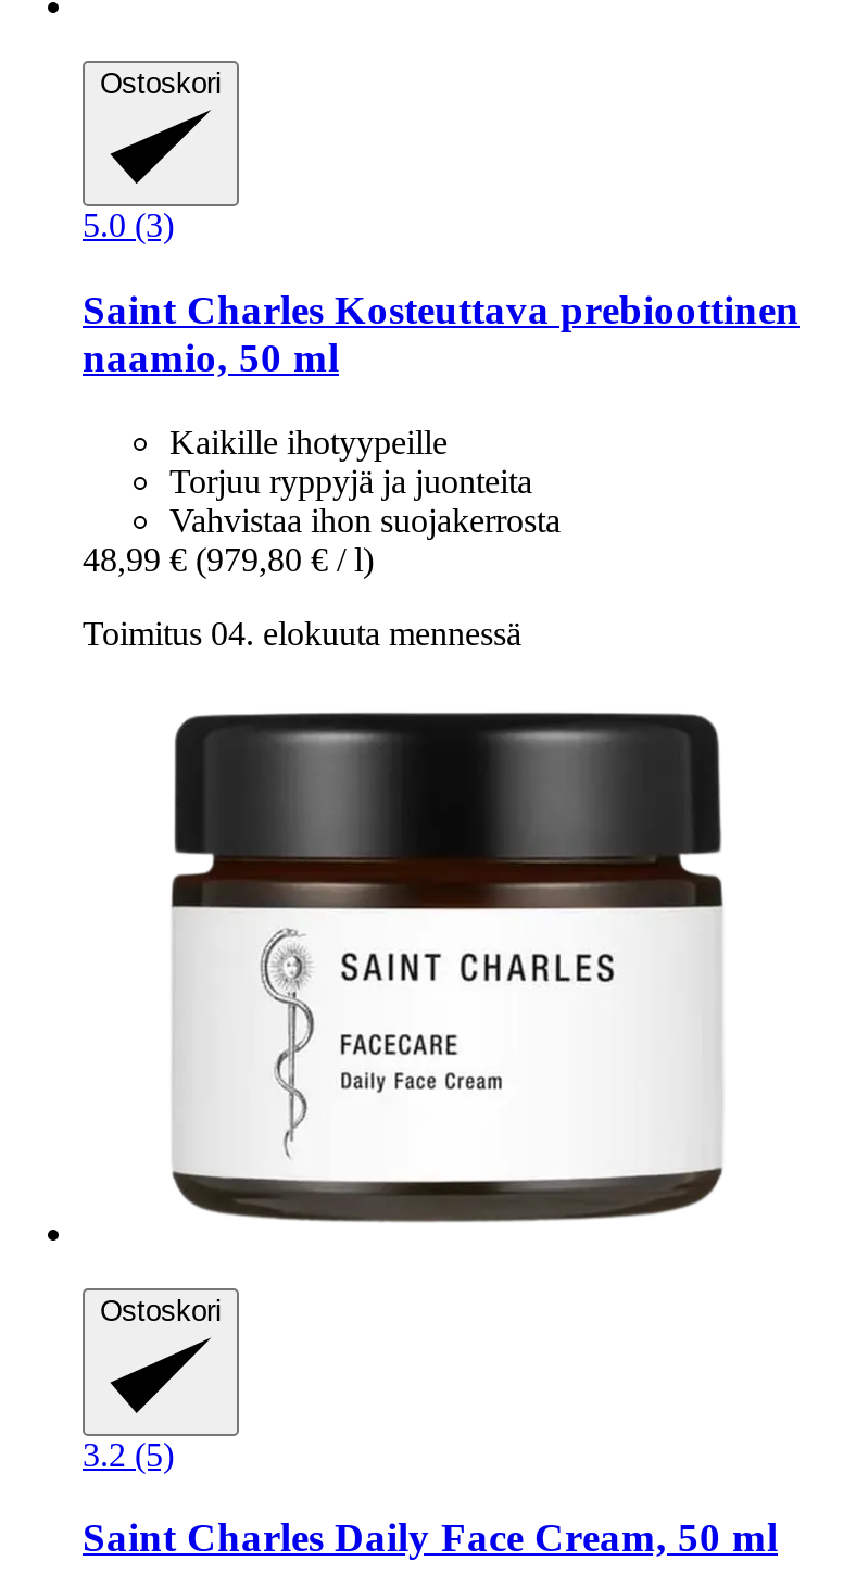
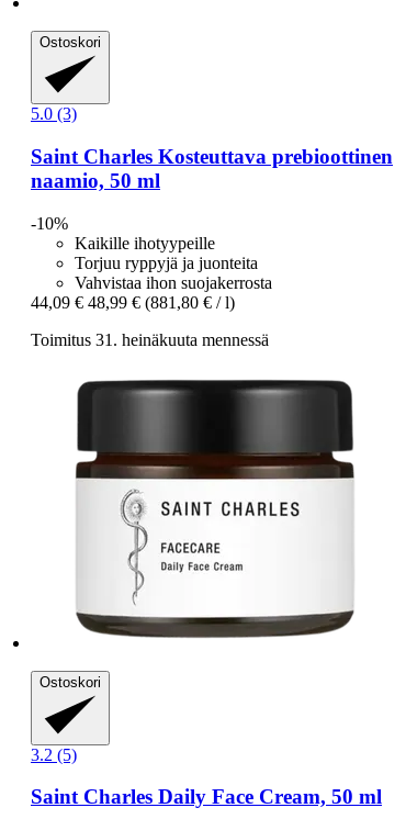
none -> [31,214,68,233] -10%
[83,541,374,577] 48,99 € (979,80 € / l) -> [31,293,235,312] 44,09 € 48,99 € (881,80 € / l)
[83,614,521,651] Toimitus 04. elokuuta mennessä -> [31,330,269,349] Toimitus 31. heinäkuuta mennessä

